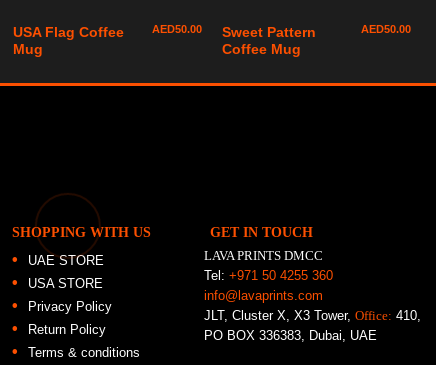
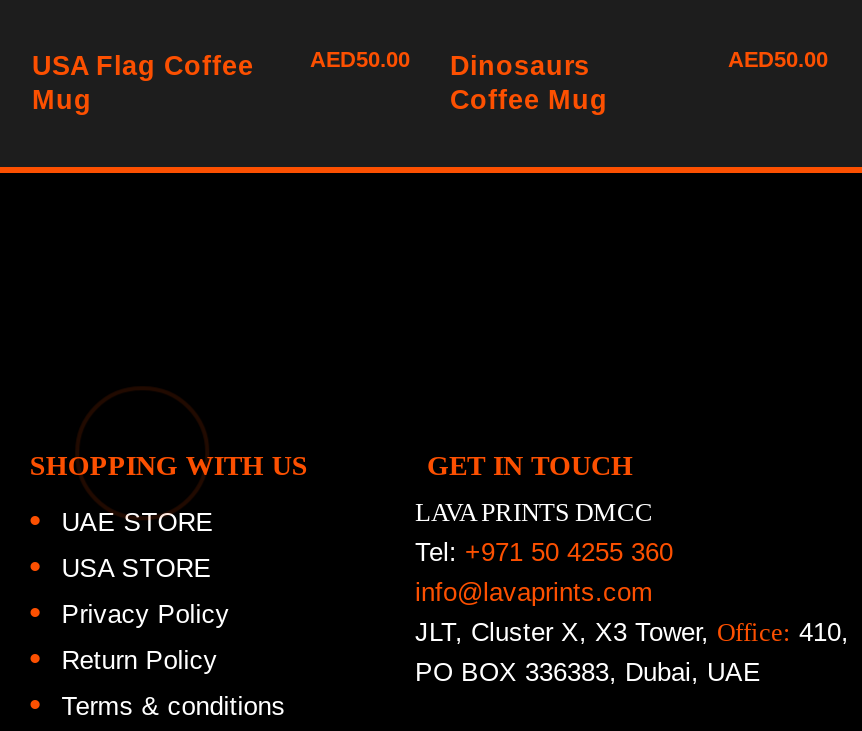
[222,25,316,40] Sweet Pattern -> [450,52,590,82] Dinosaurs

